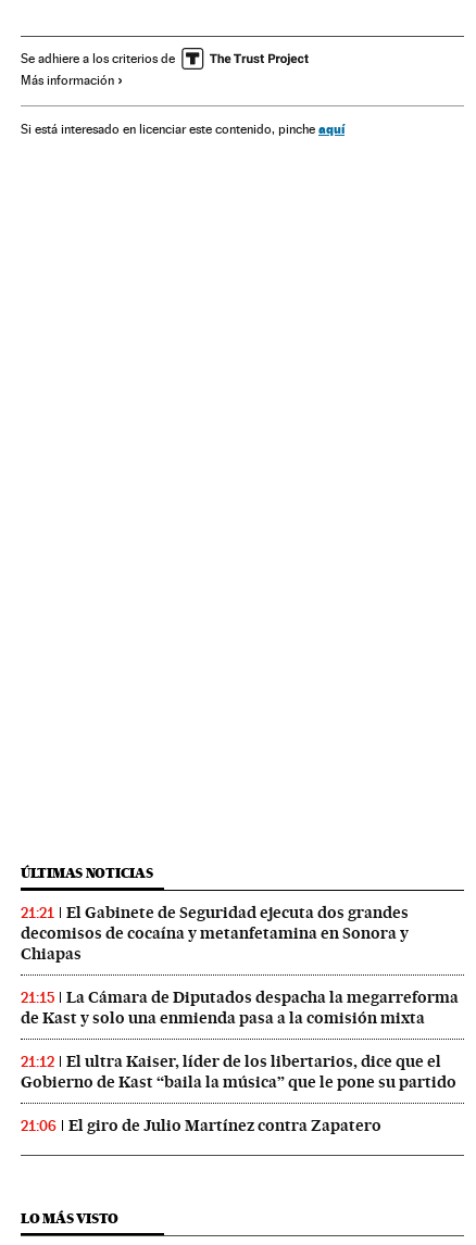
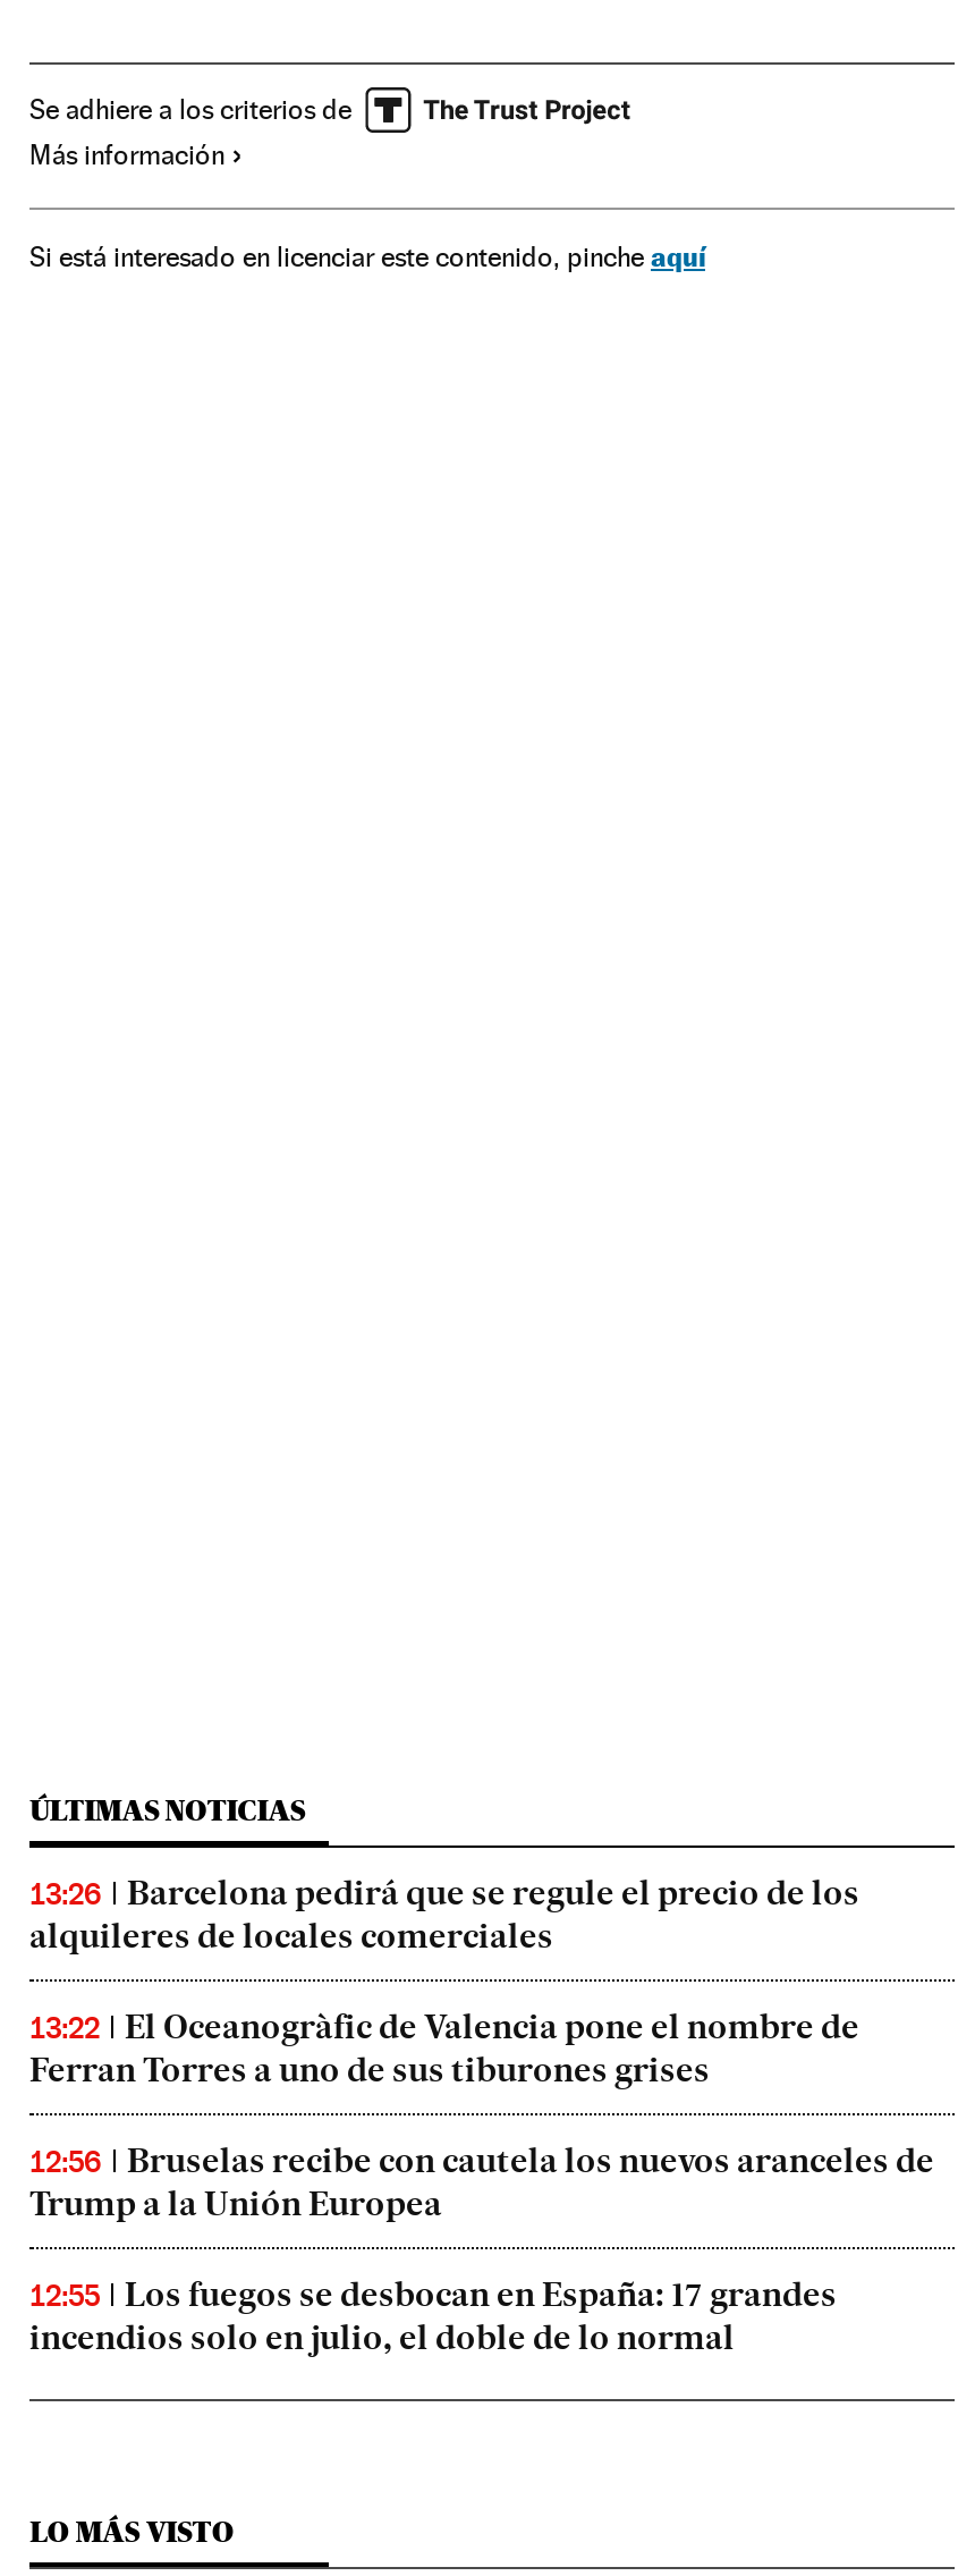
[21,903,409,964] 21:21 | El Gabinete de Seguridad ejecuta dos grandes | decomisos de cocaína y metanfetamina en Sonora y | Chiapas -> [29,1873,859,1956] 13:26 | Barcelona pedirá que se regule el precio de los | alquileres de locales comerciales
[21,987,459,1028] 21:15 | La Cámara de Diputados despacha la megarreforma | de Kast y solo una enmienda pasa a la comisión mixta -> [29,2006,859,2090] 13:22 | El Oceanogràfic de Valencia pone el nombre de | Ferran Torres a uno de sus tiburones grises
[21,1052,456,1092] 21:12 | El ultra Kaiser, líder de los libertarios, dice que el | Gobierno de Kast “baila la música” que le pone su partido -> [29,2140,934,2224] 12:56 | Bruselas recibe con cautela los nuevos aranceles de | Trump a la Unión Europea
[21,1116,381,1135] 21:06 | El giro de Julio Martínez contra Zapatero -> [29,2274,837,2358] 12:55 | Los fuegos se desbocan en España: 17 grandes | incendios solo en julio, el doble de lo normal

